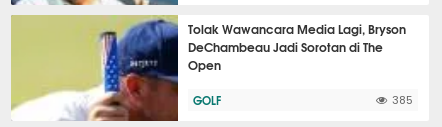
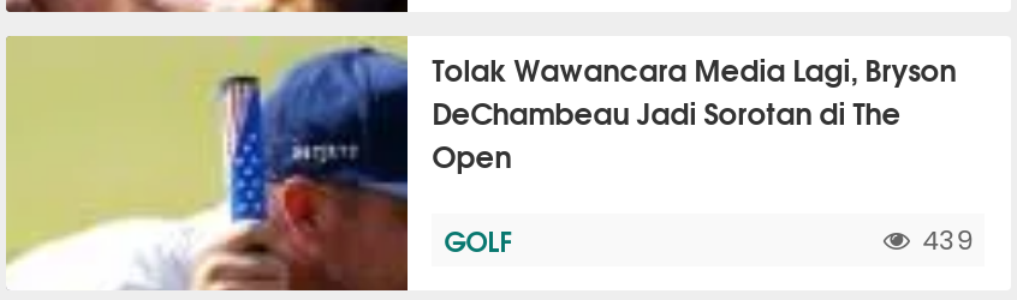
[392,95,413,106] 385 -> [922,228,973,254] 439

